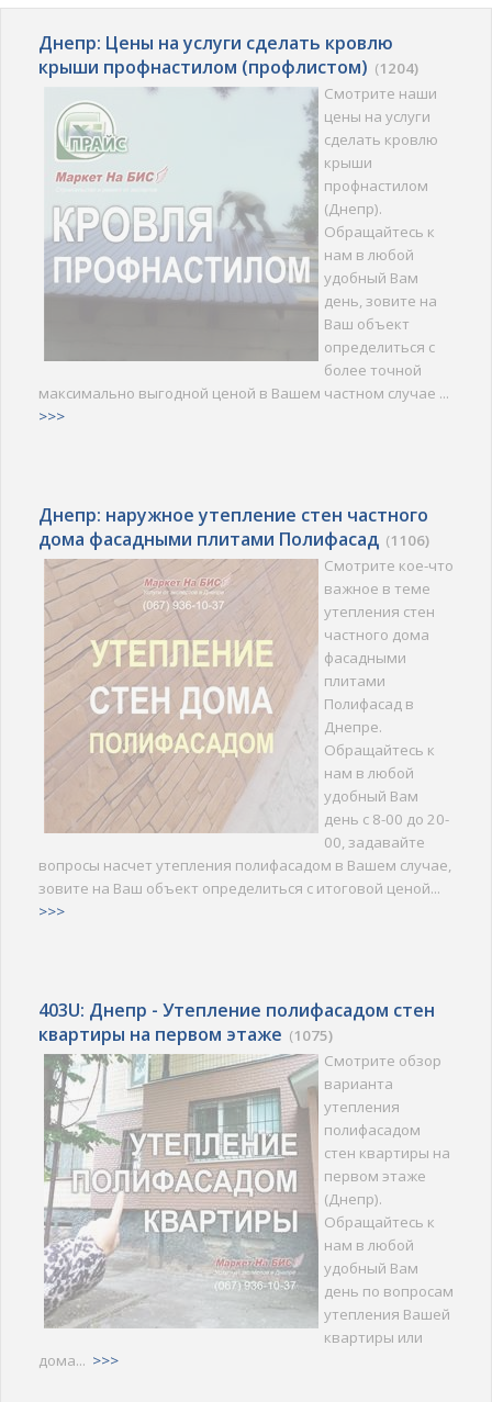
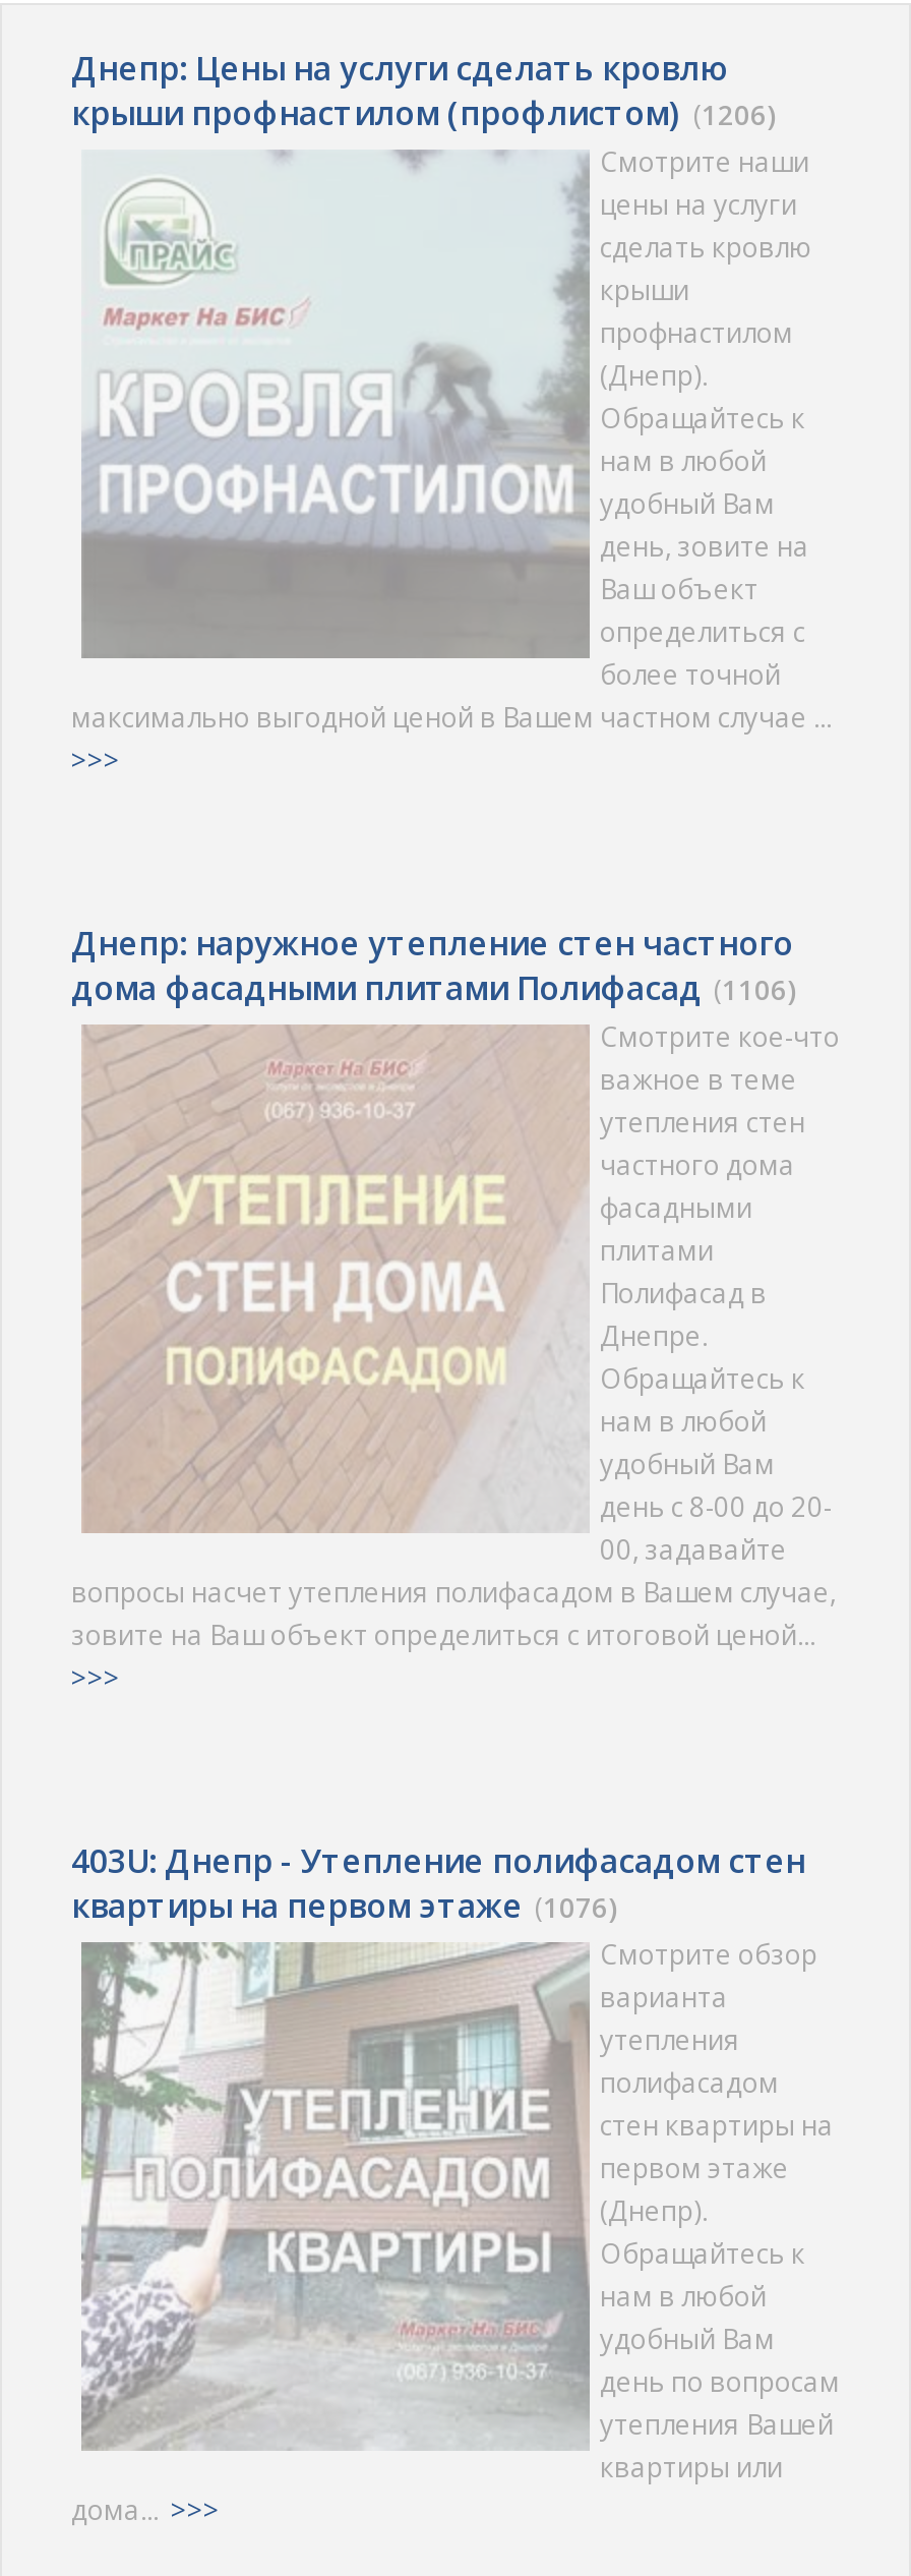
[38,55,418,79] крыши профнастилом (профлистом) (1204) -> [71,91,775,136] крыши профнастилом (профлистом) (1206)
[38,1022,333,1046] квартиры на первом этаже (1075) -> [71,1883,616,1928] квартиры на первом этаже (1076)

